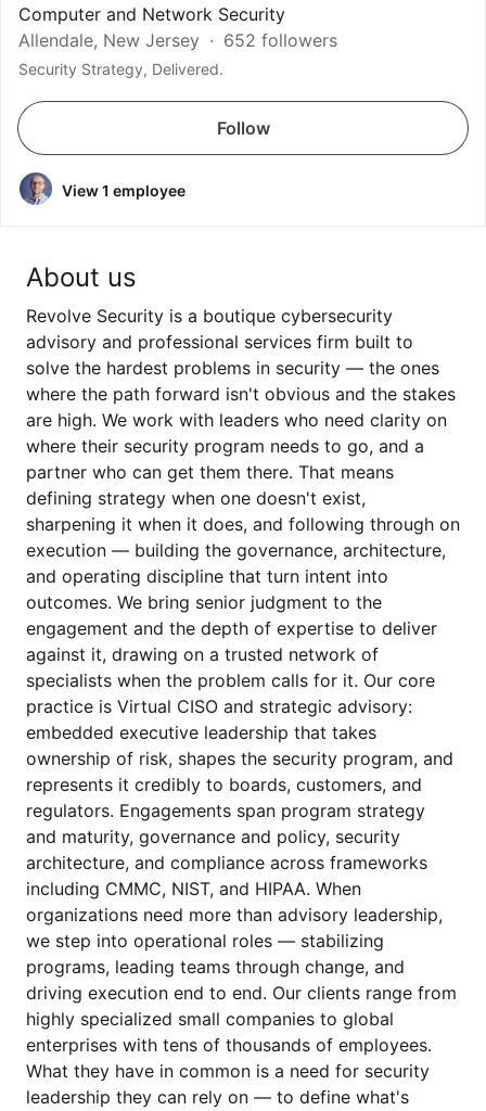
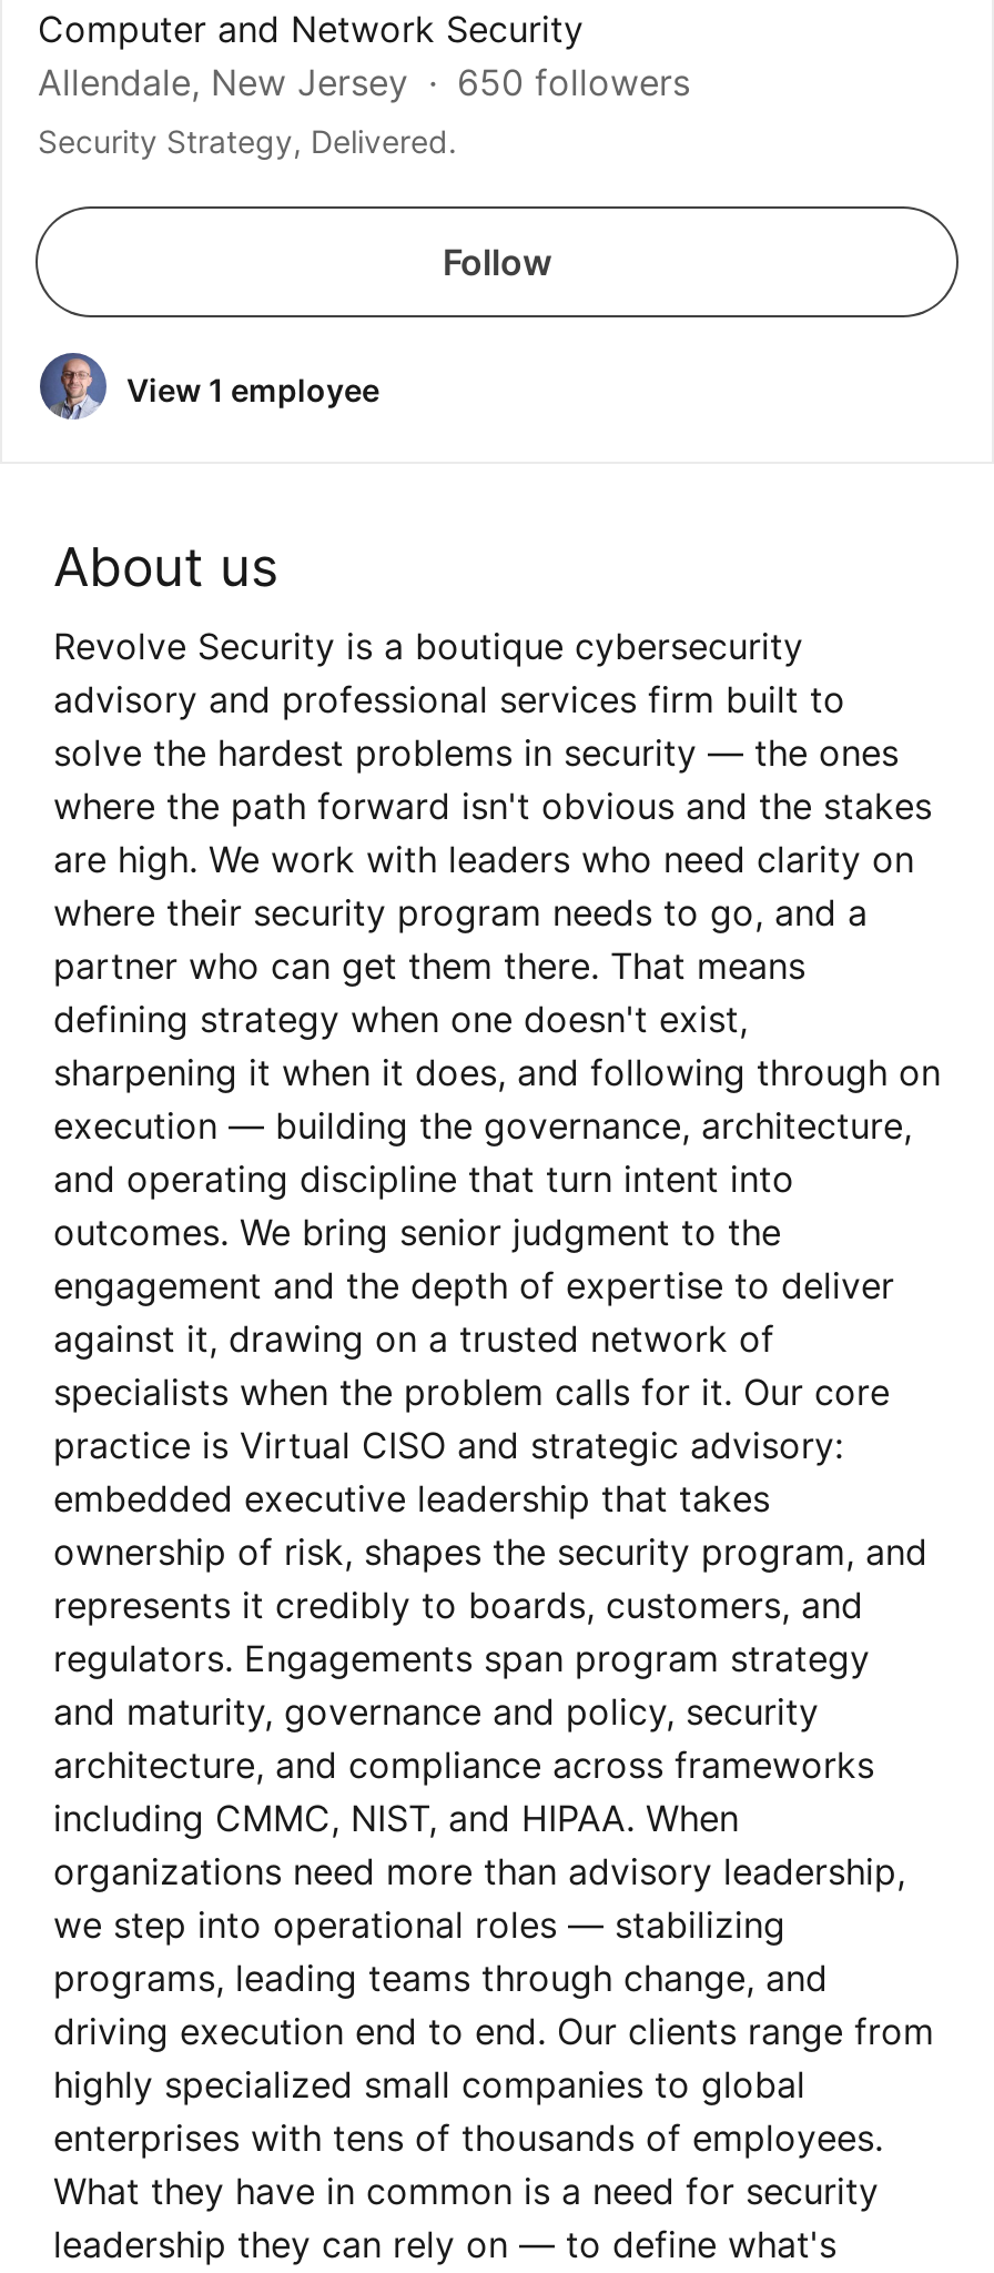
[18,29,337,51] Allendale, New Jersey 652 followers -> [38,60,690,104] Allendale, New Jersey 650 followers

